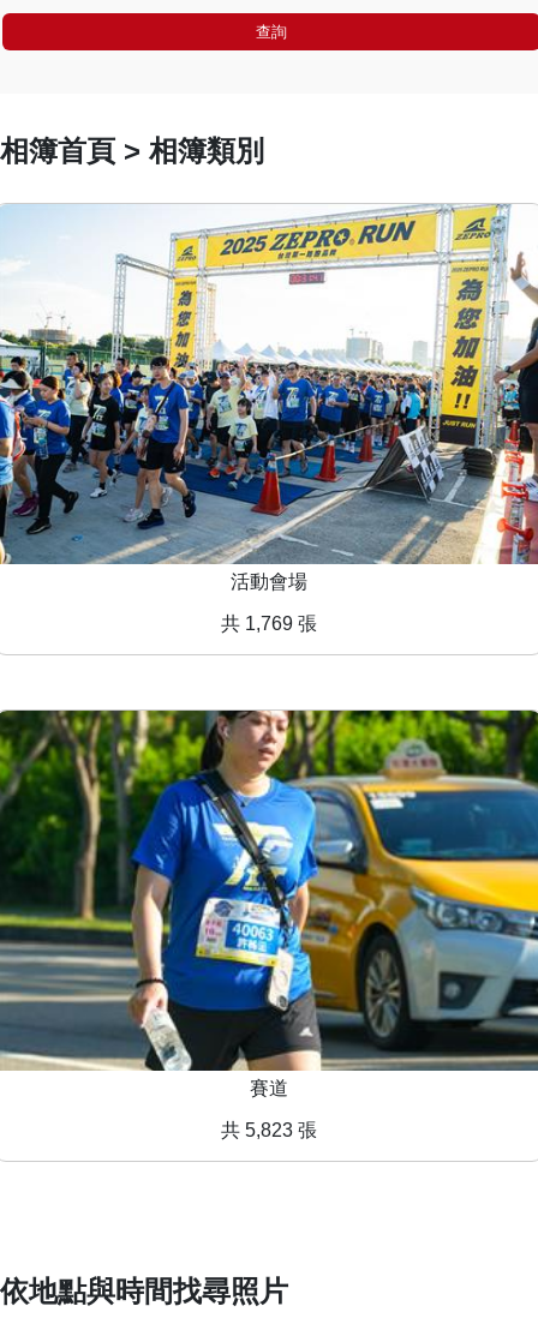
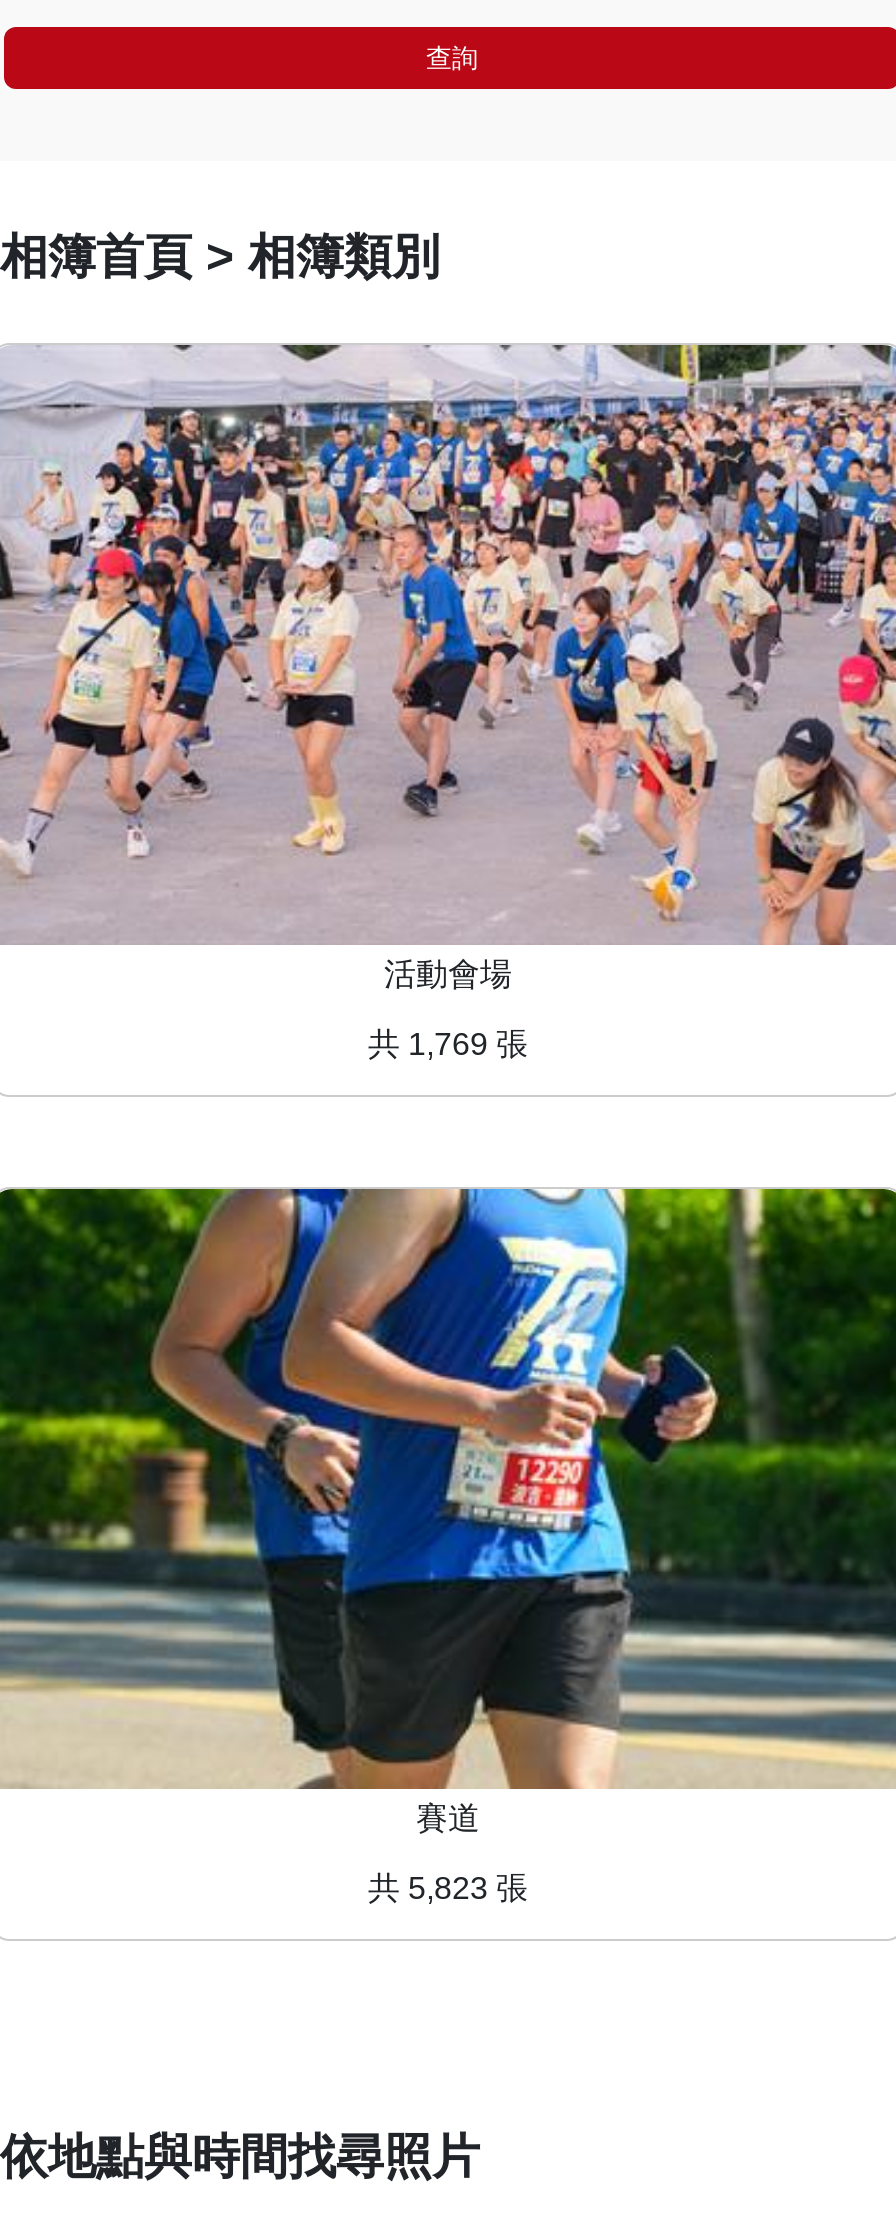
[4,204,534,564] [image] -> [6,343,890,947] [image]
[4,709,534,1072] [image] -> [6,1187,890,1791] [image]

